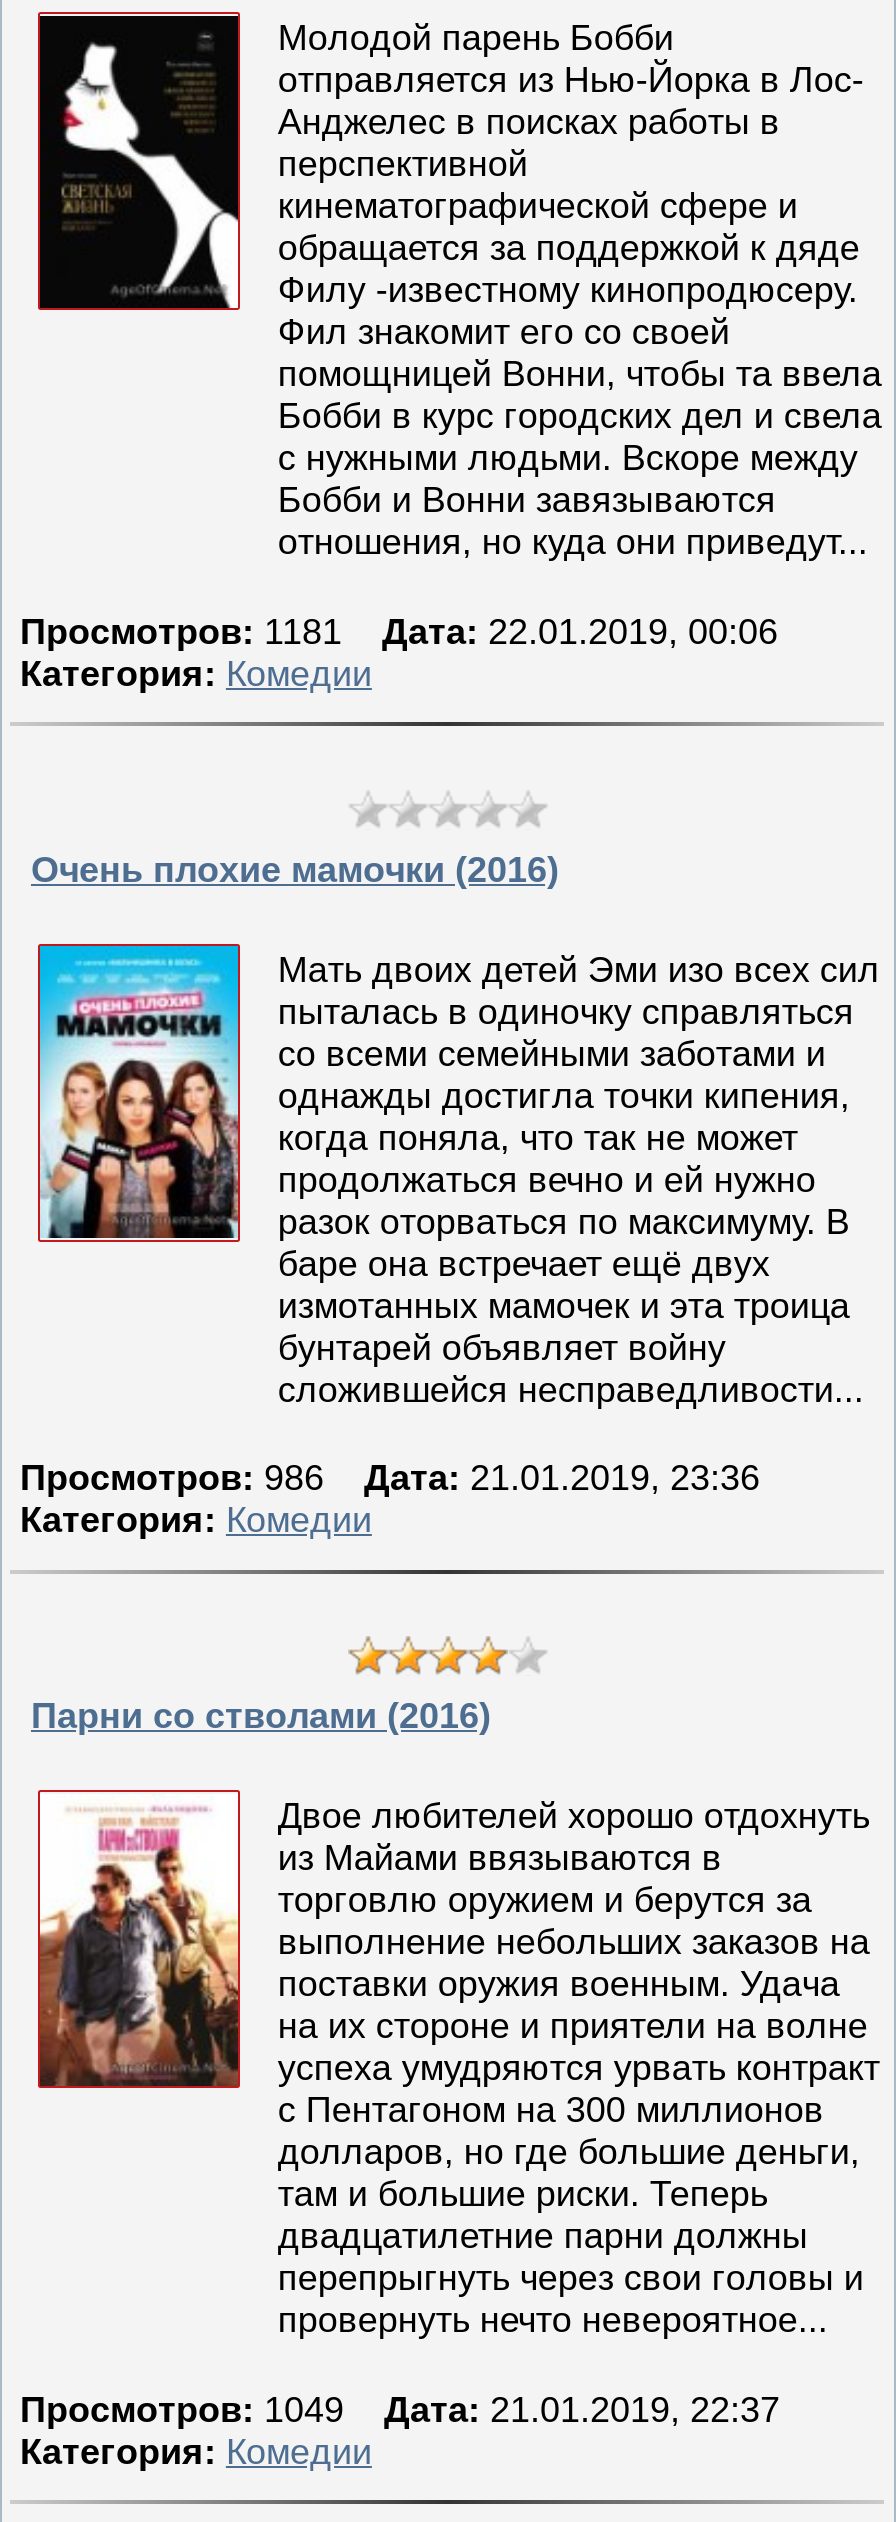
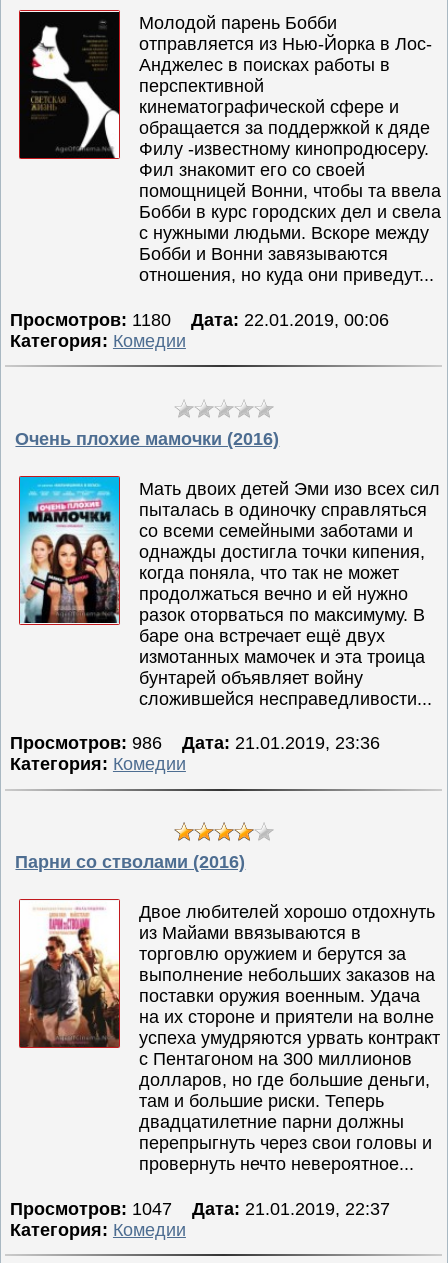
[20,612,808,652] Просмотров: 1181 Дата: 22.01.2019, 00:06 -> [10,310,404,330] Просмотров: 1180 Дата: 22.01.2019, 00:06
[20,2390,810,2430] Просмотров: 1049 Дата: 21.01.2019, 22:37 -> [10,1199,405,1219] Просмотров: 1047 Дата: 21.01.2019, 22:37

